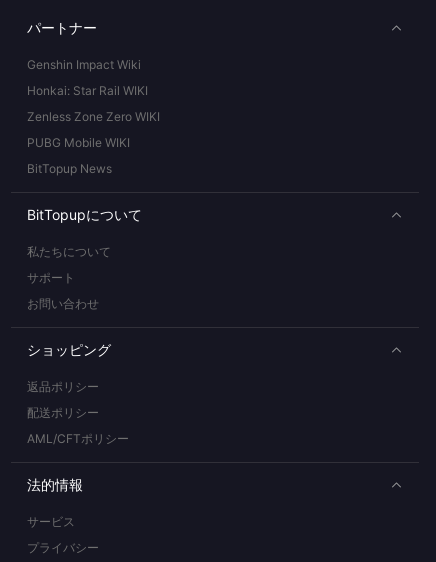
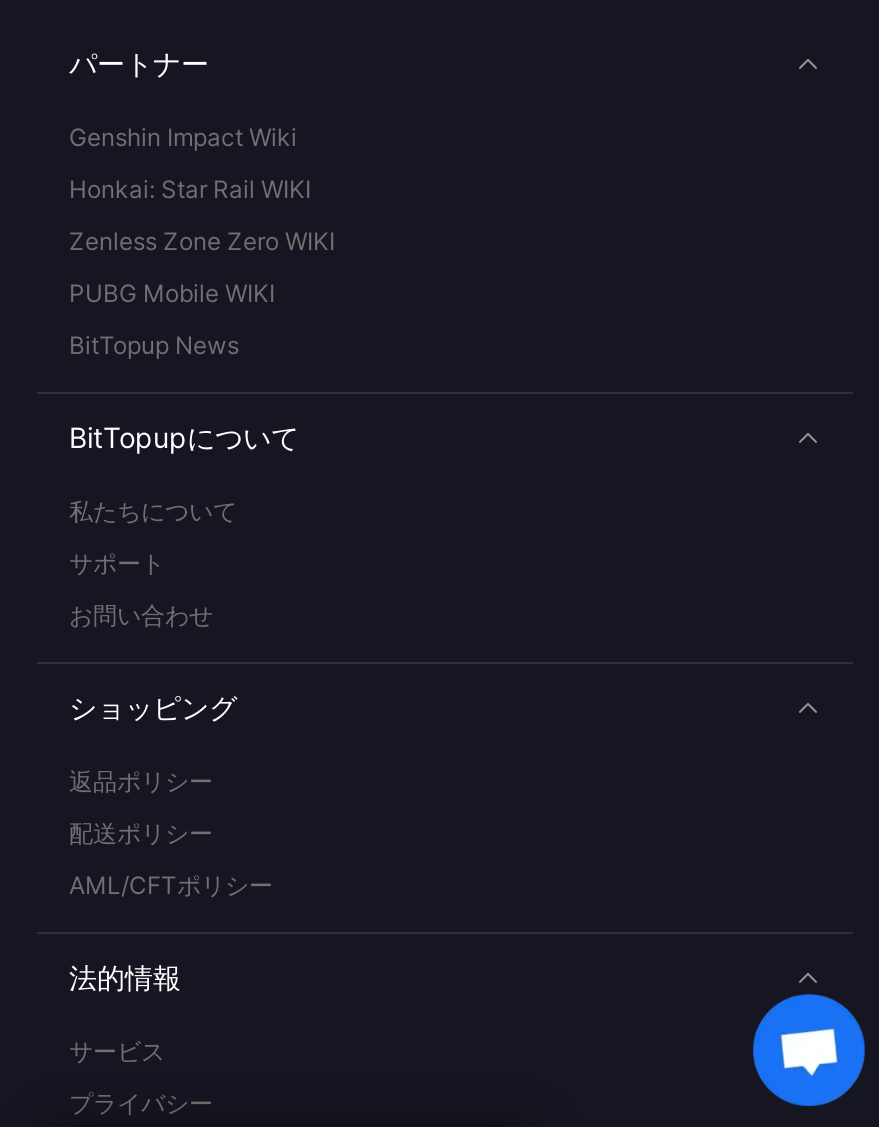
none -> [751,992,867,1108] [image]

